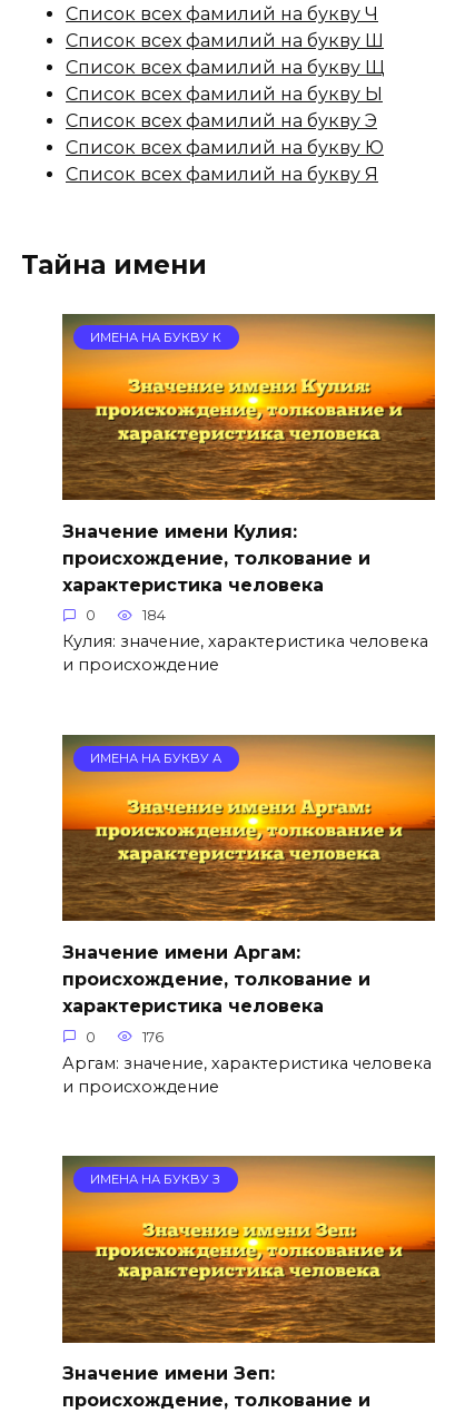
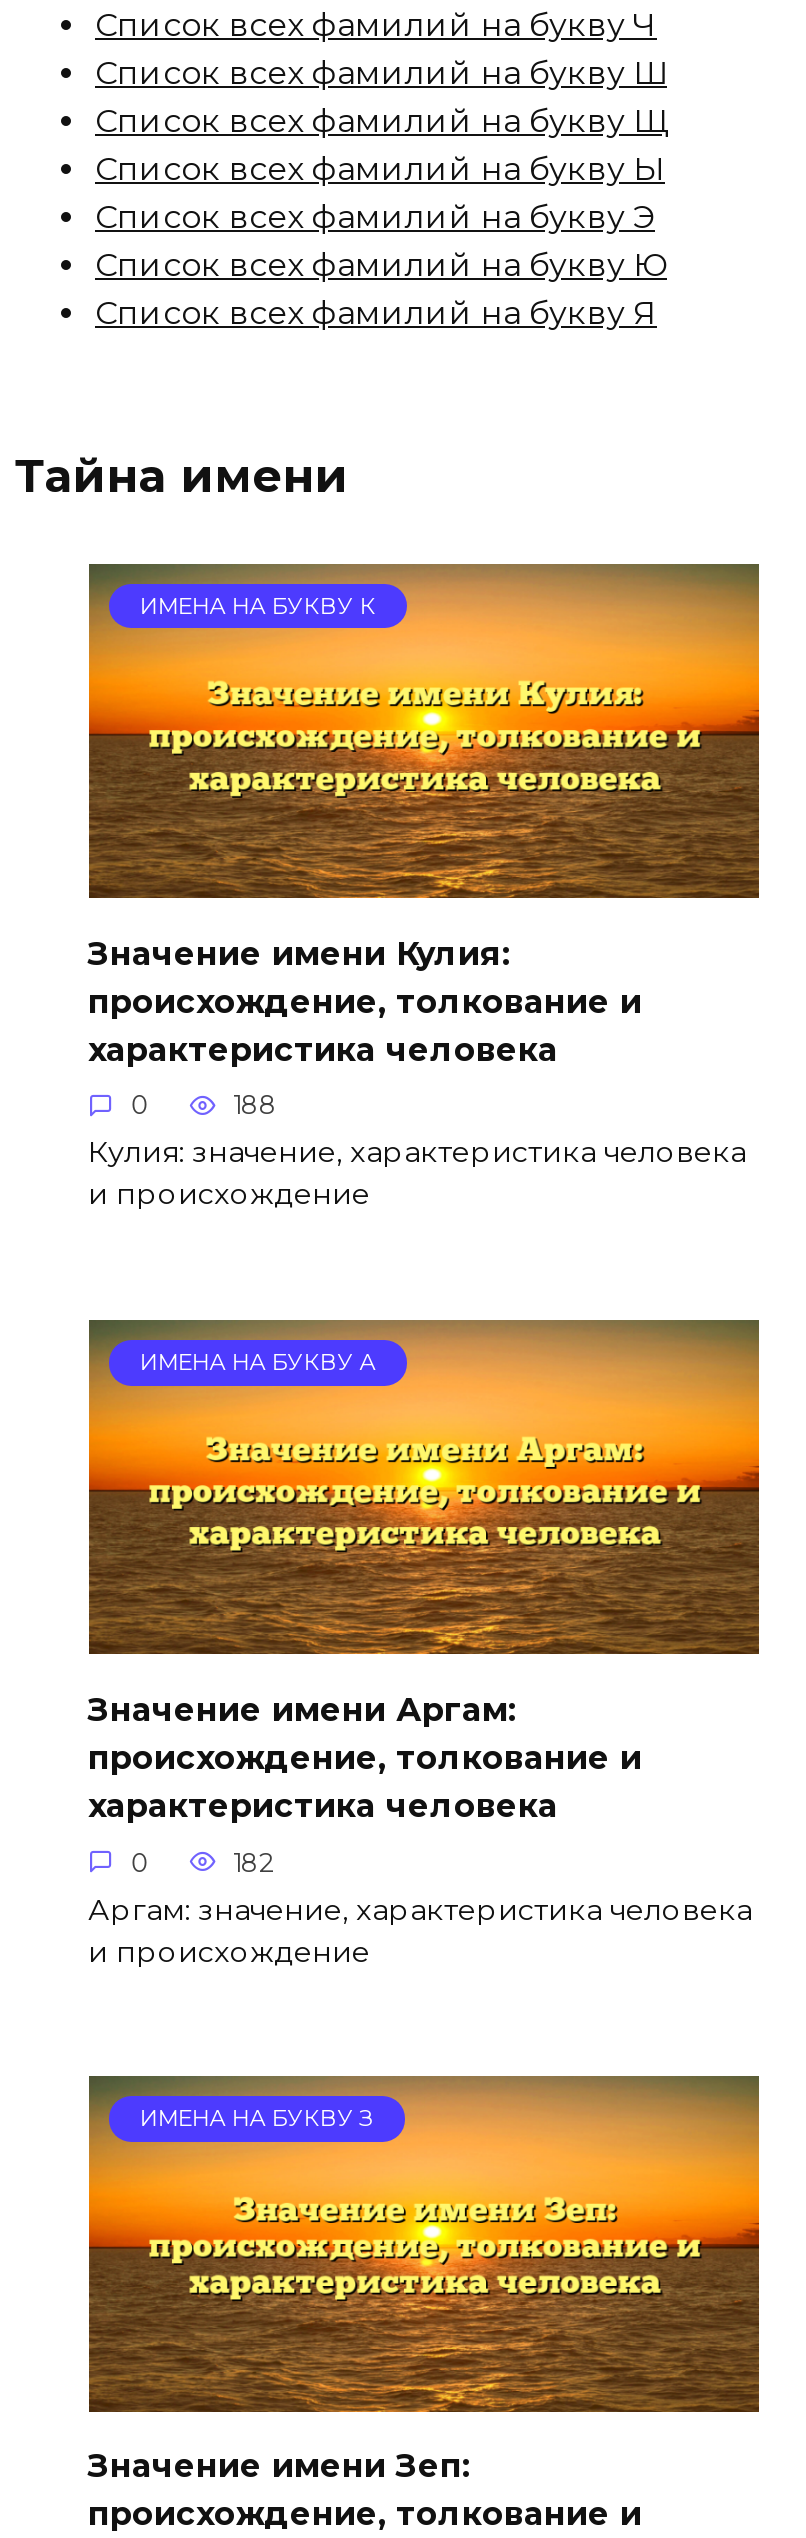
[142,607,166,624] 184 -> [233,1091,277,1121] 188
[142,1029,164,1045] 176 -> [233,1847,273,1877] 182

